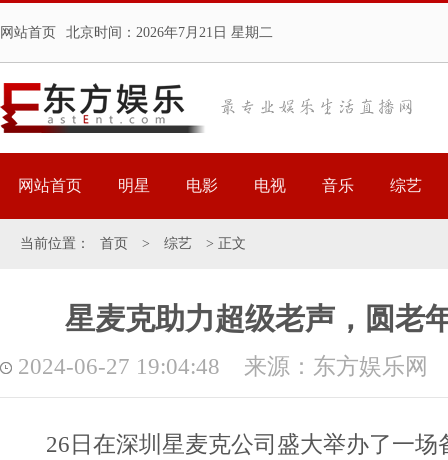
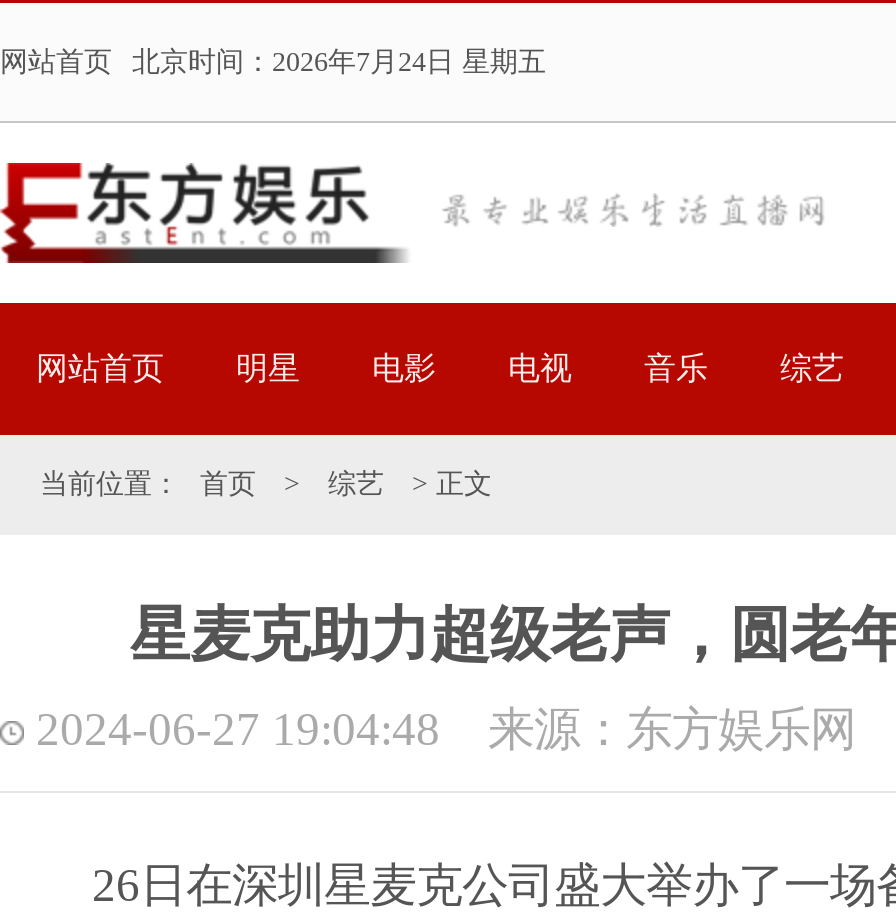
[66,25,273,40] 北京时间：2026年7月21日 星期二 -> [132,47,546,77] 北京时间：2026年7月24日 星期五

